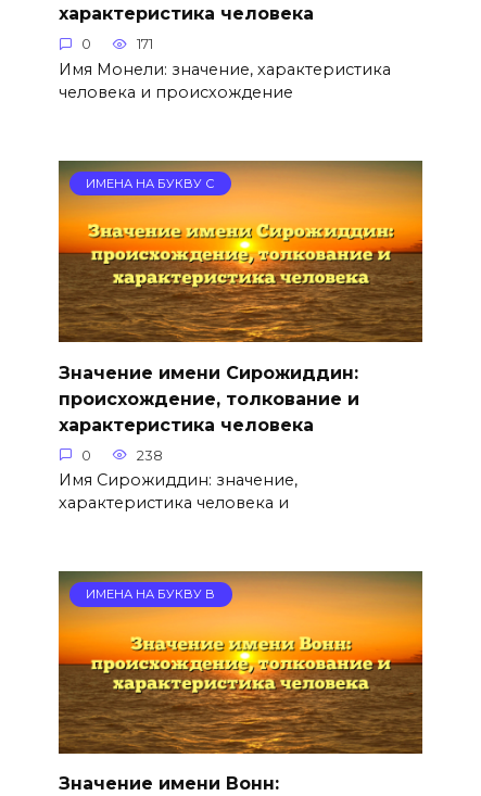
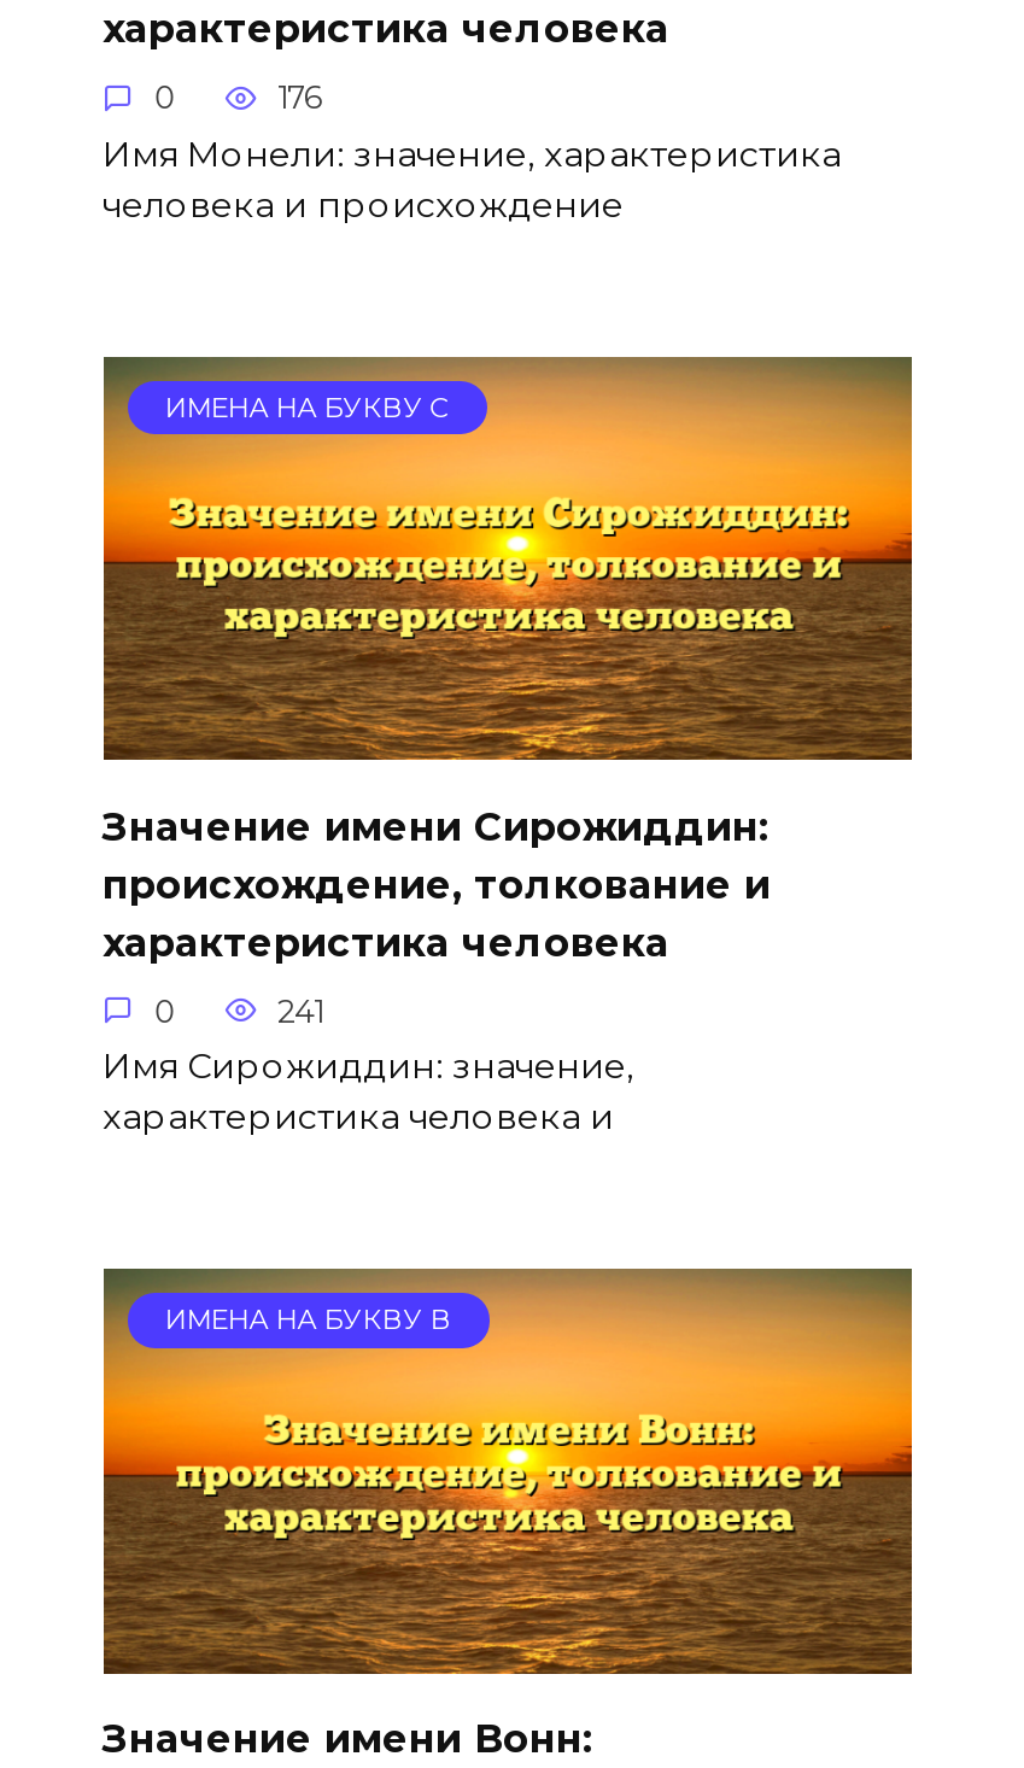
[137,36,153,53] 171 -> [277,81,323,117] 176
[137,447,163,463] 238 -> [277,993,323,1029] 241

